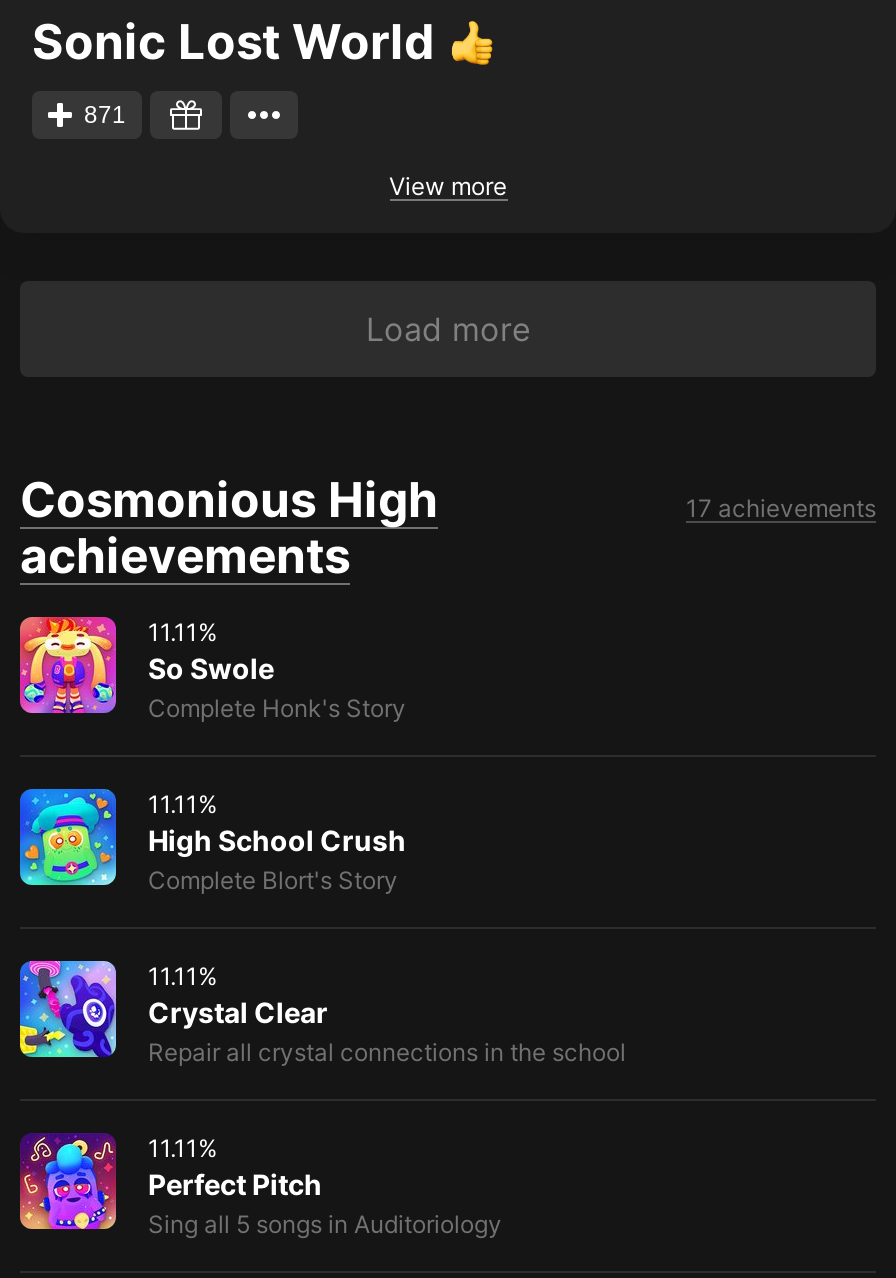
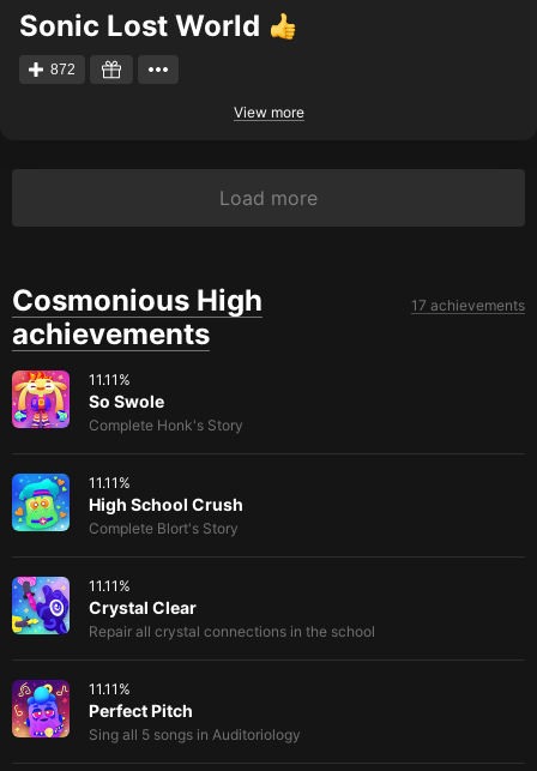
[84,101,126,129] 871 -> [50,61,76,78] 872

